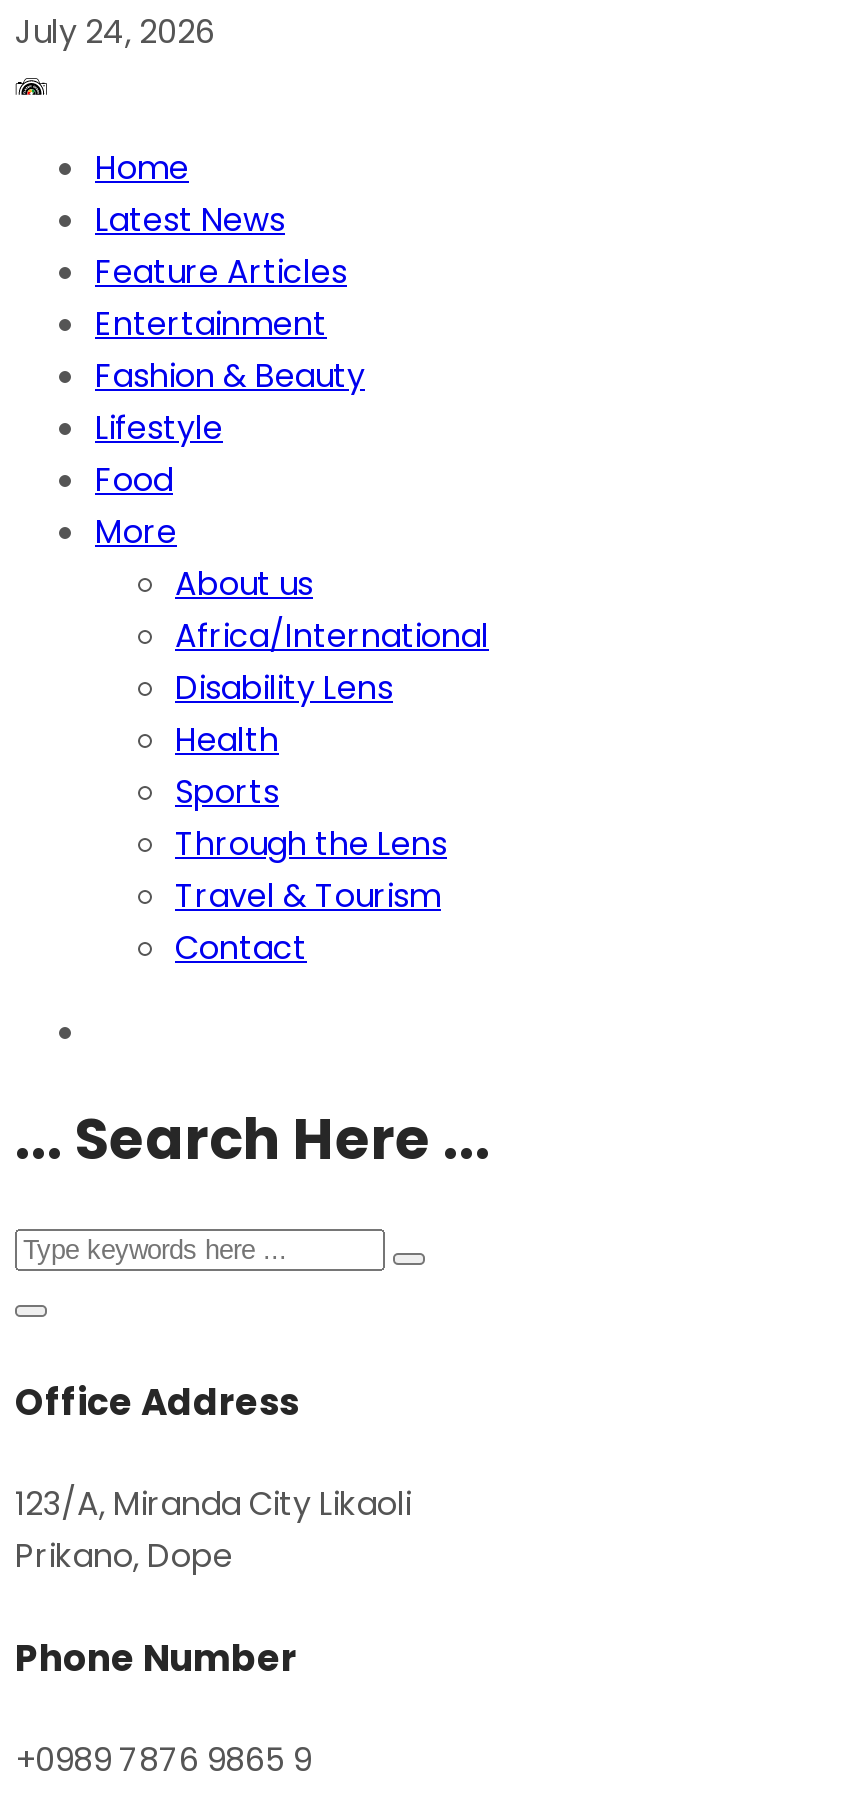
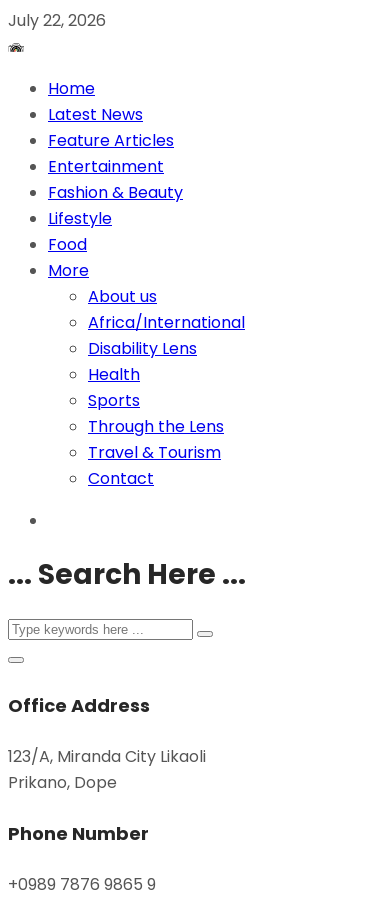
[15,9,215,55] July 24, 2026 -> [8,9,106,32] July 22, 2026

